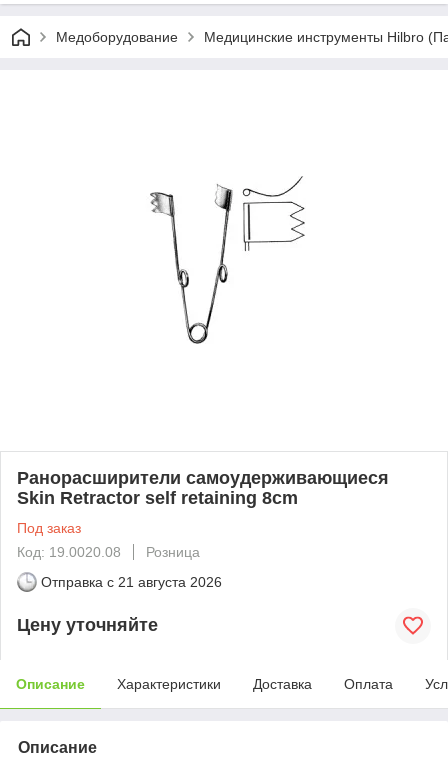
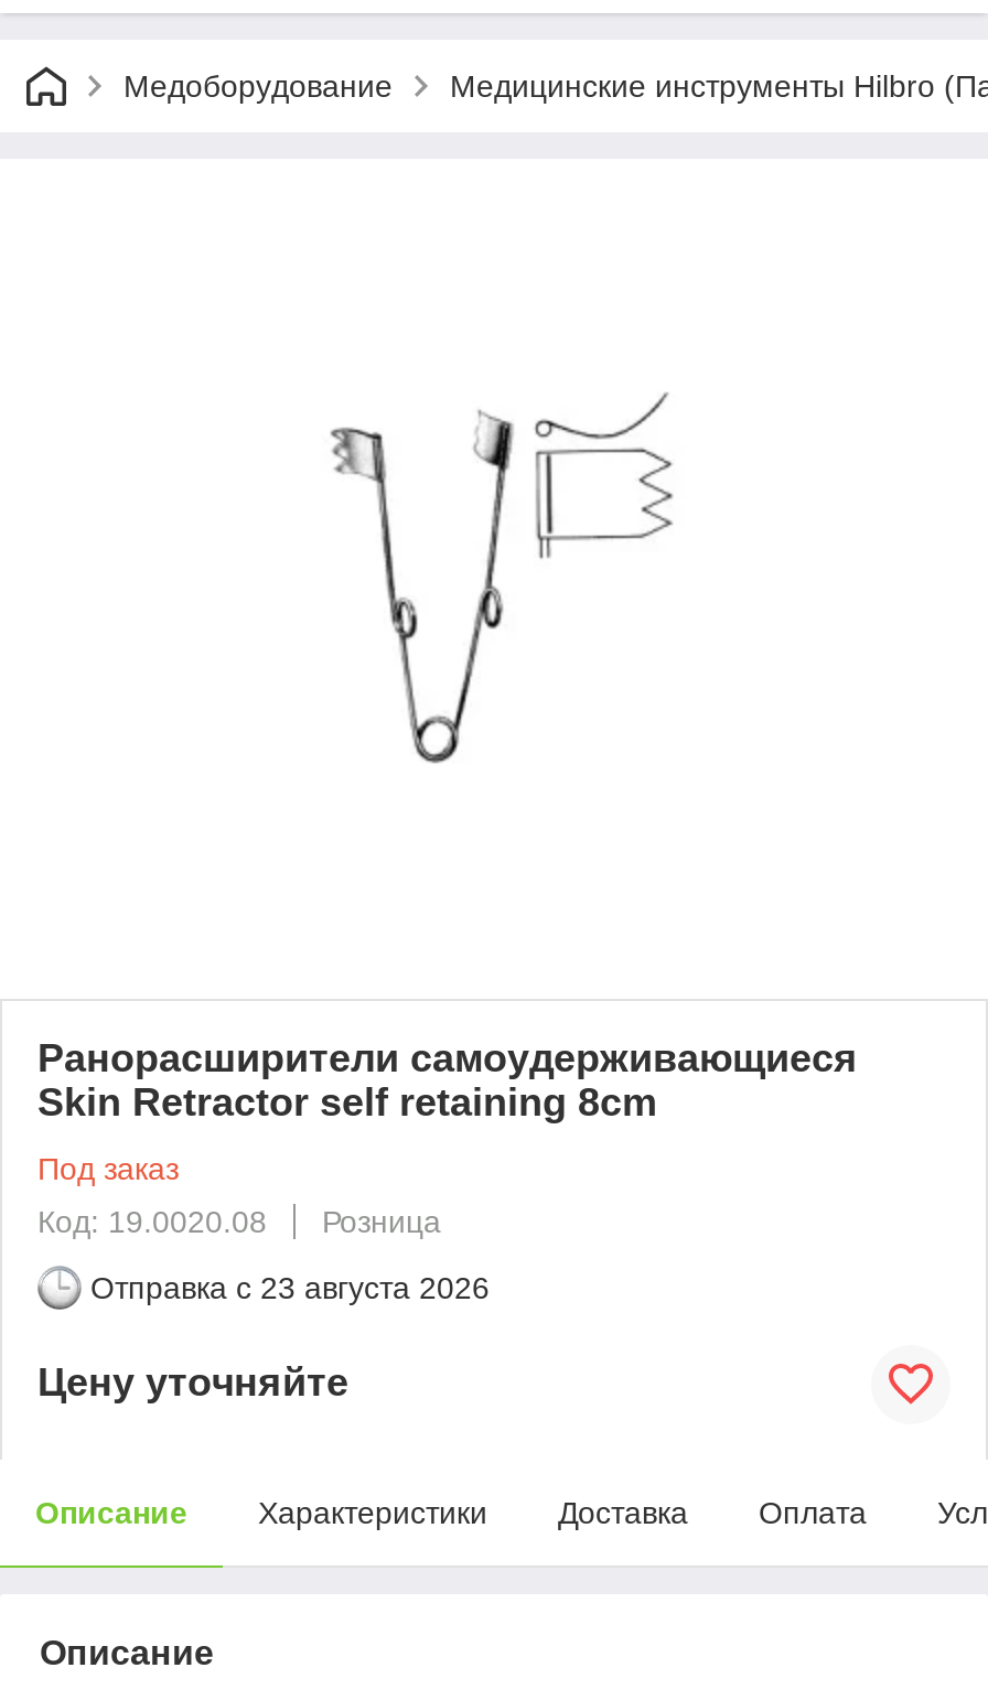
[41,574,222,590] Отправка с 21 августа 2026 -> [90,1270,490,1305] Отправка с 23 августа 2026

